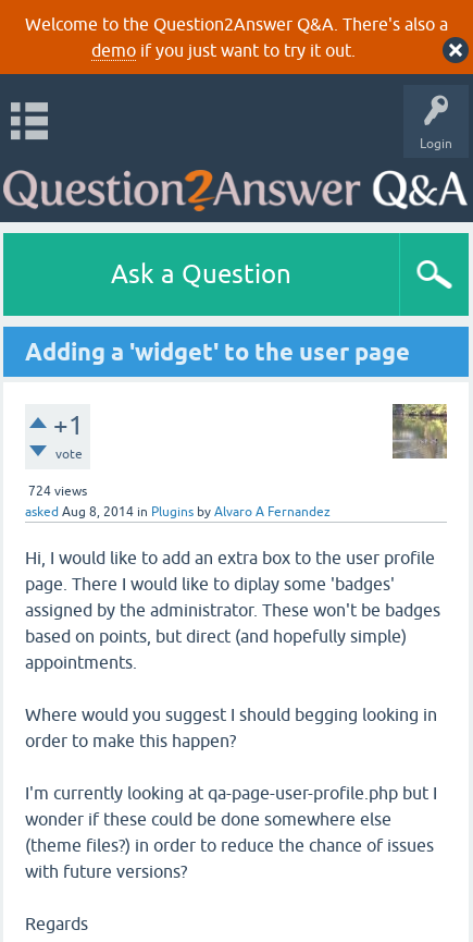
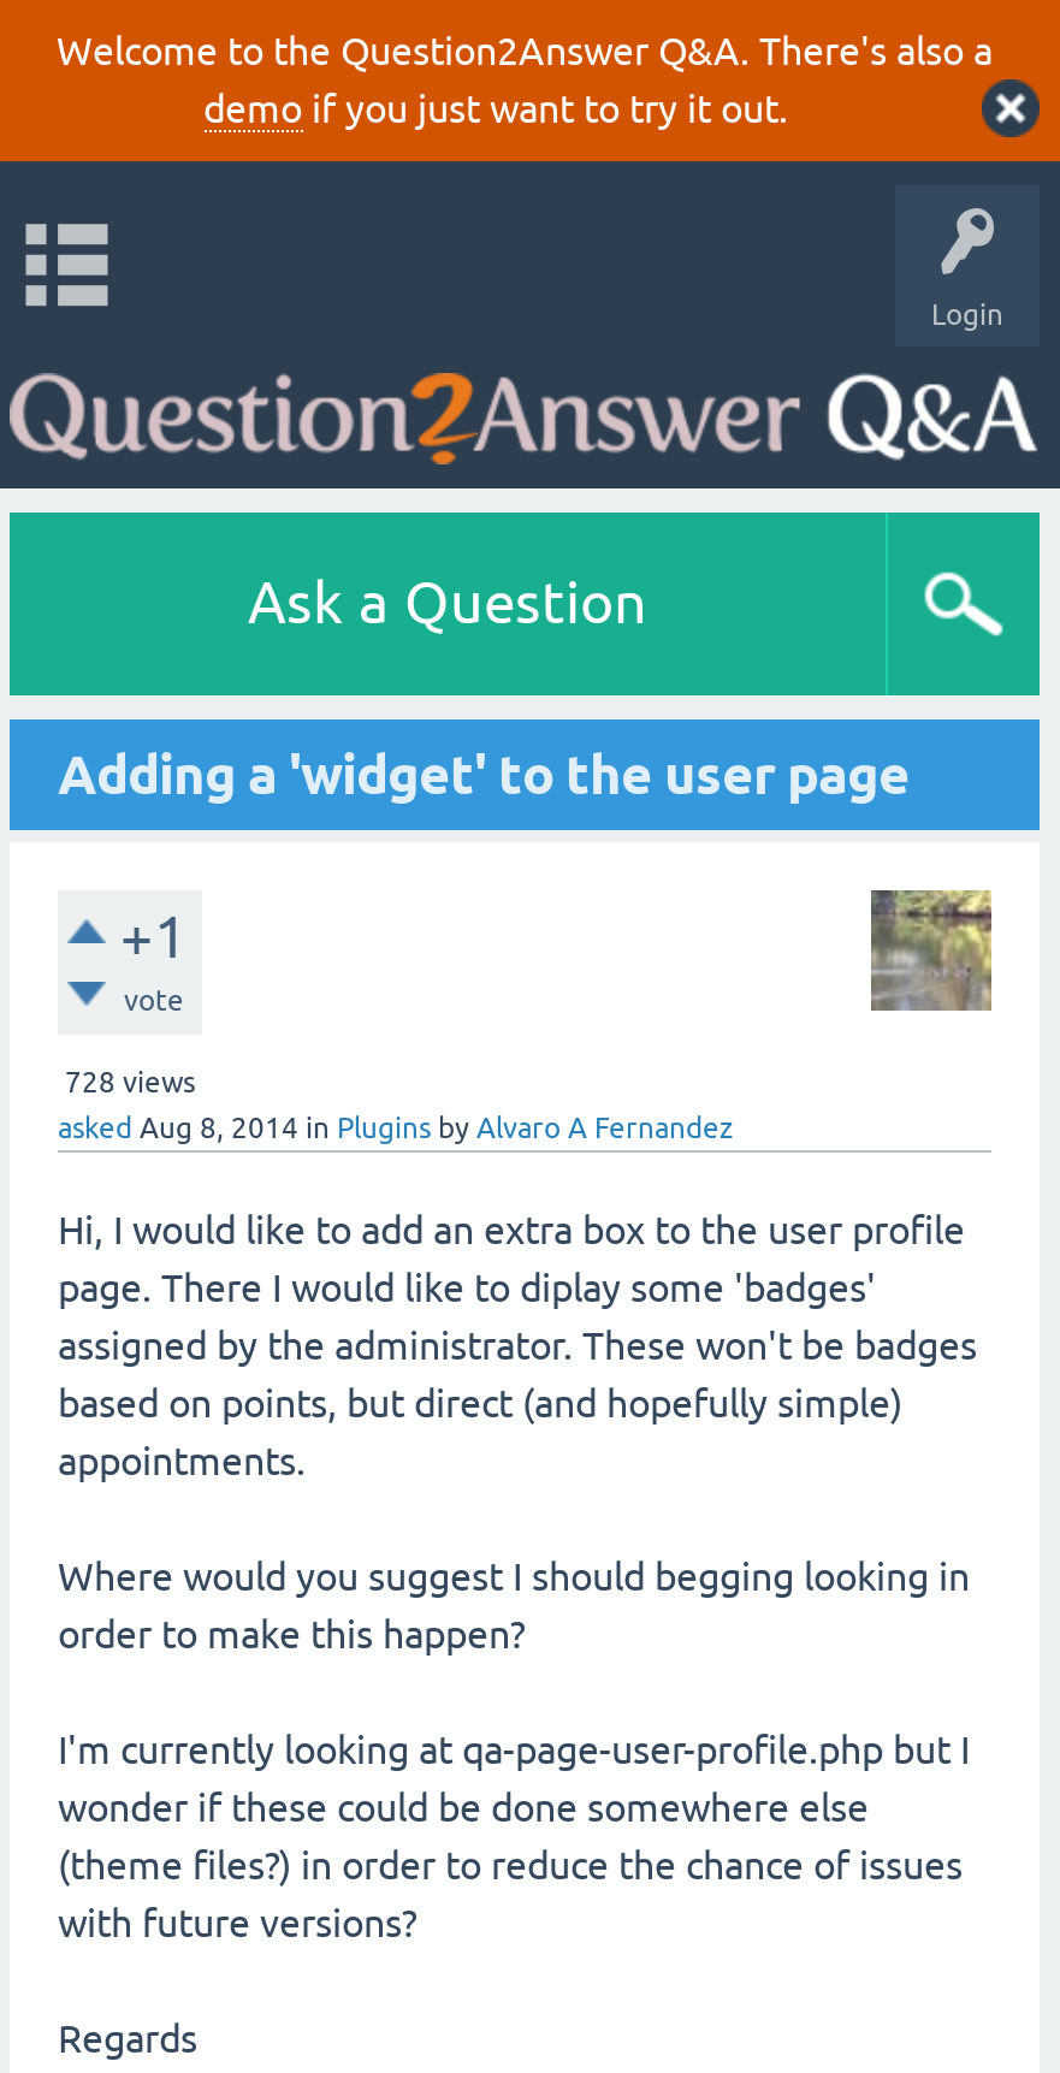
[28,484,87,499] 724 views -> [65,1066,195,1100] 728 views

